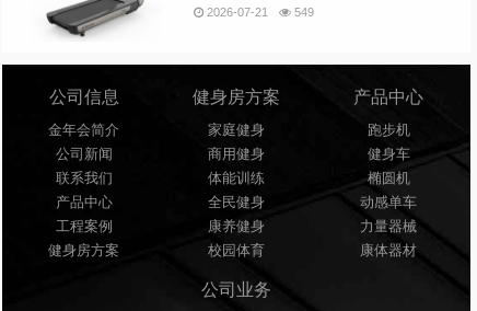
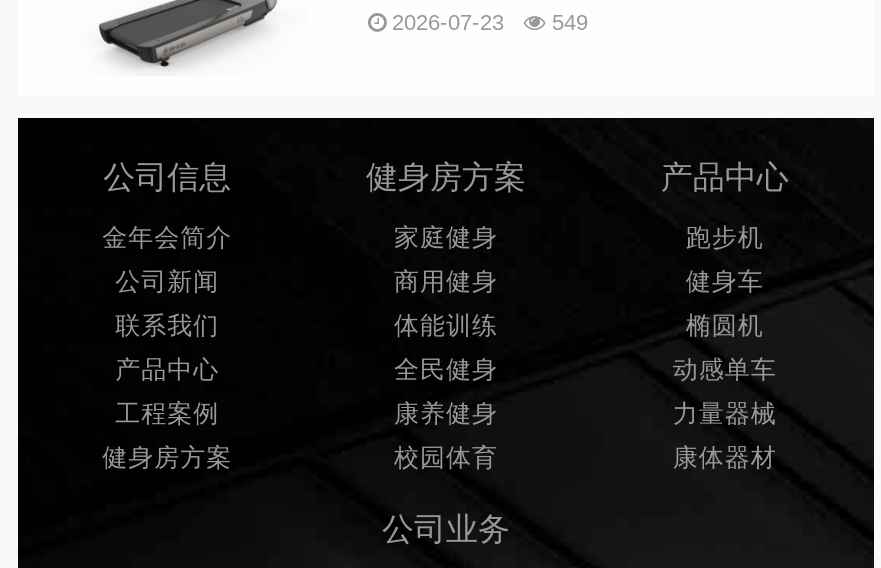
[203,5,314,18] 2026-07-21 549 -> [386,9,588,33] 2026-07-23 549

